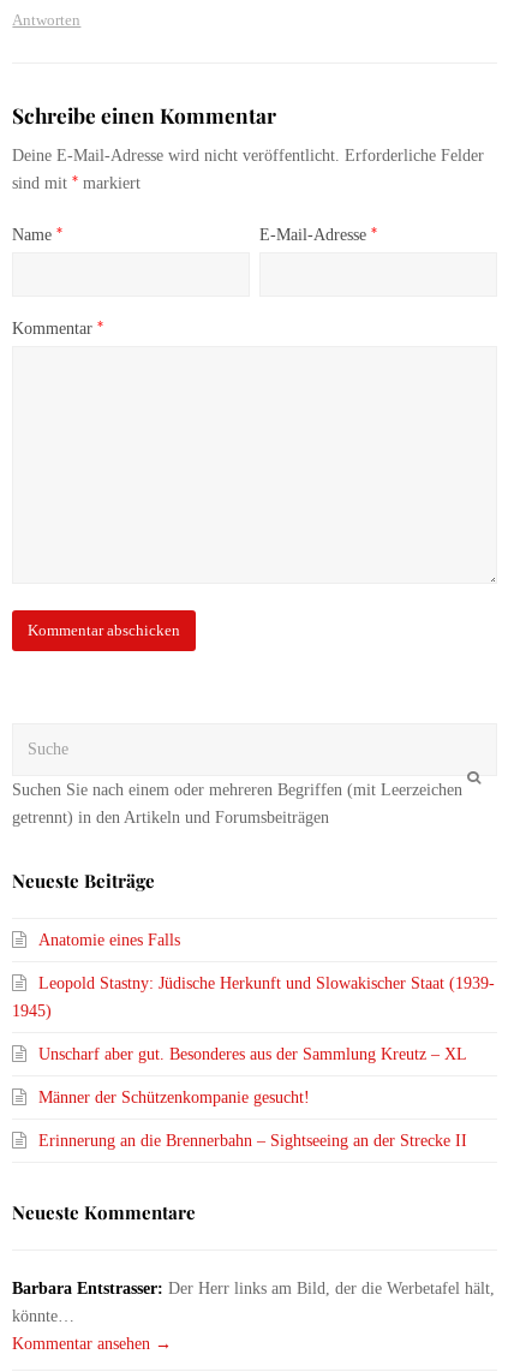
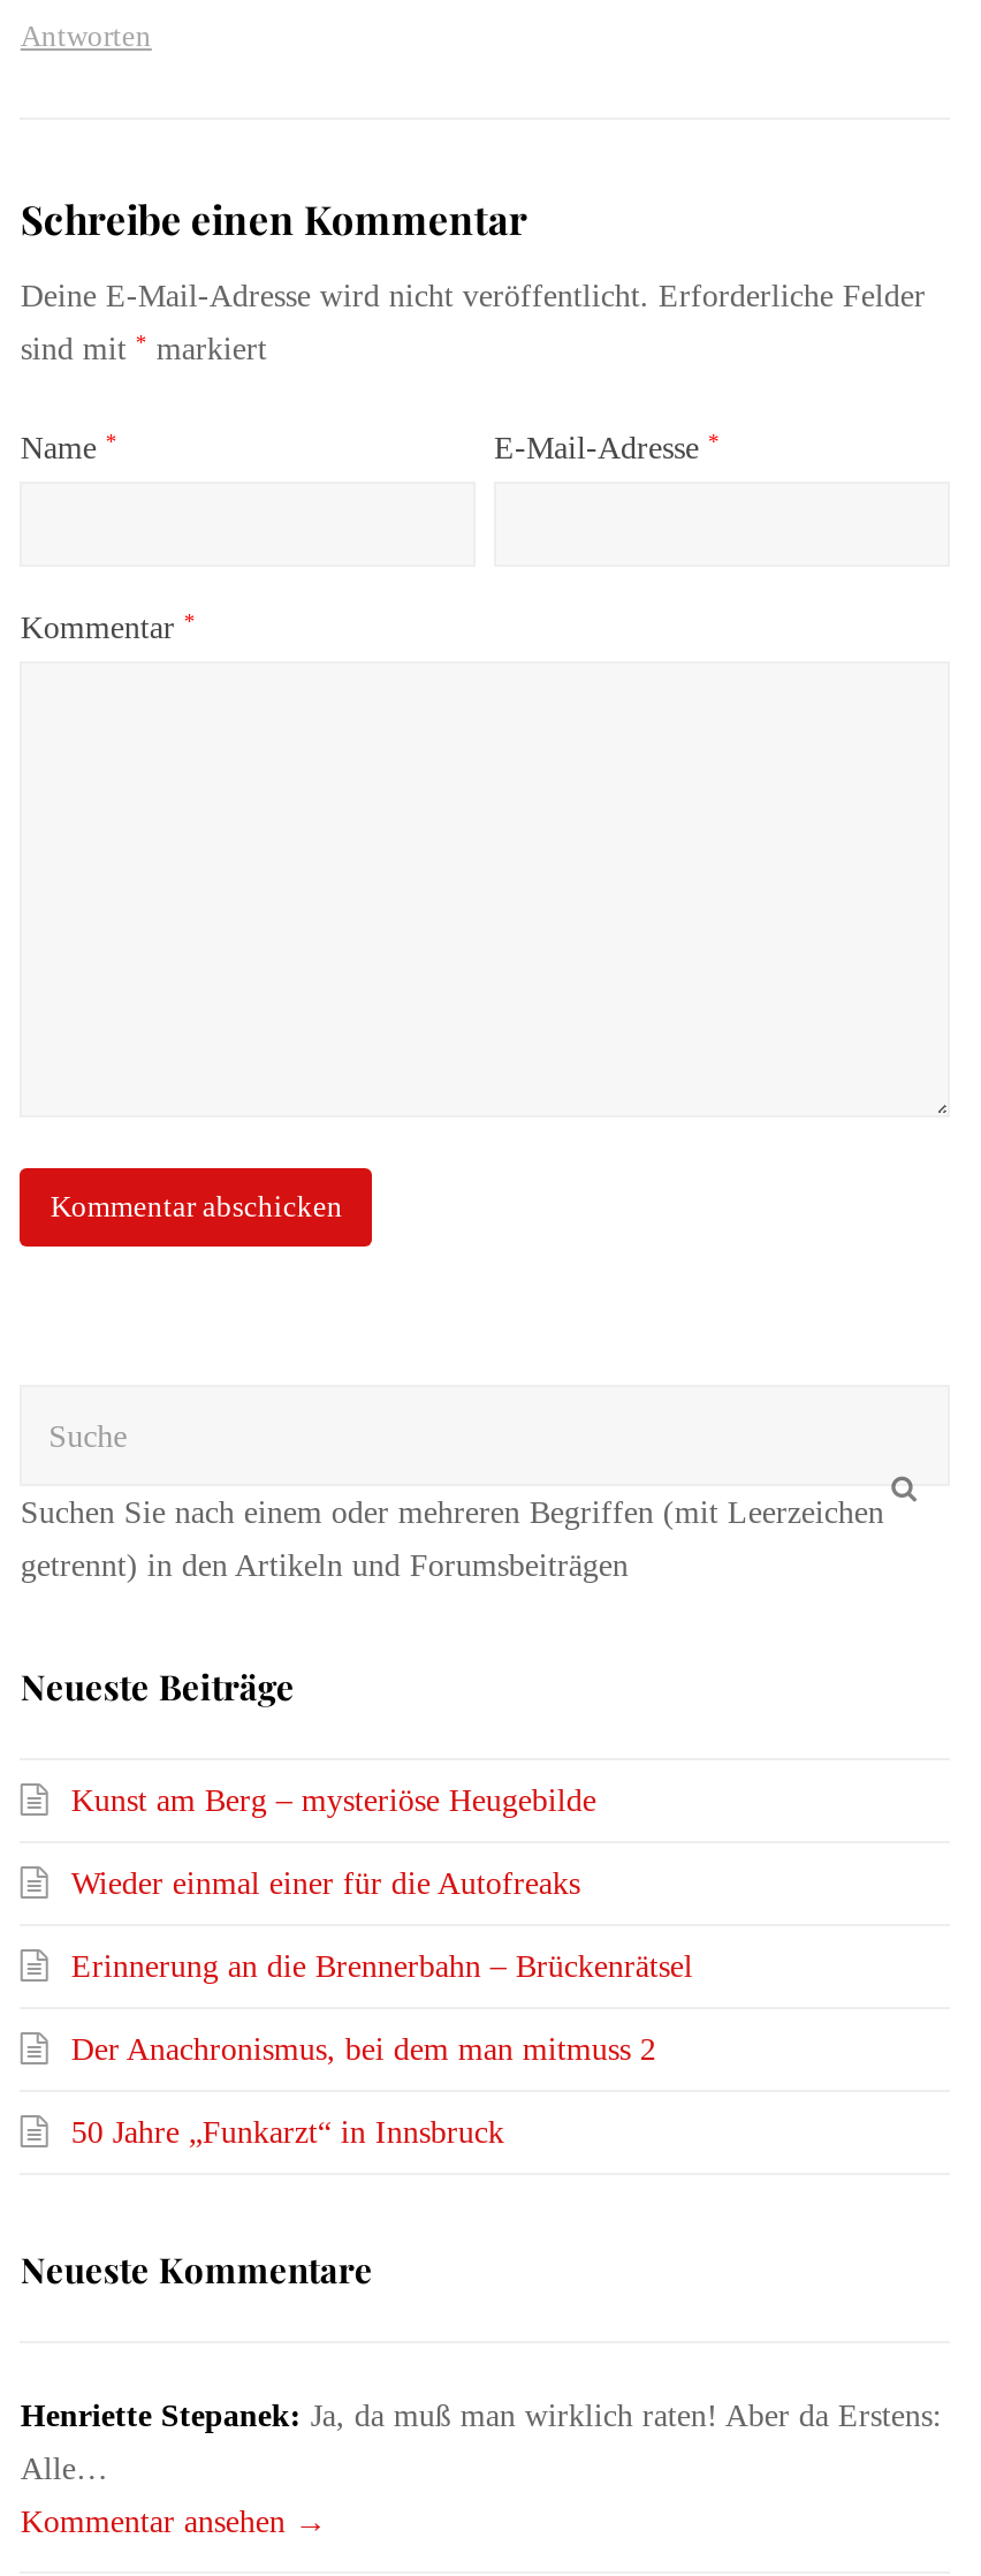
[12,931,495,1150] Anatomie eines Falls | Leopold Stastny: Jüdische Herkunft und Slowakischer Staat (1939- | 1945) | Unscharf aber gut. Besonderes aus der Sammlung Kreutz – XL | Männer der Schützenkompanie gesucht! | Erinnerung an die Brennerbahn – Sightseeing an der Strecke II -> [71,1784,702,2150] Kunst am Berg – mysteriöse Heugebilde | Wieder einmal einer für die Autofreaks | Erinnerung an die Brennerbahn – Brückenrätsel | Der Anachronismus, bei dem man mitmuss 2 | 50 Jahre „Funkarzt“ in Innsbruck
[12,1280,495,1298] Barbara Entstrasser: Der Herr links am Bild, der die Werbetafel hält, -> [20,2399,942,2434] Henriette Stepanek: Ja, da muß man wirklich raten! Aber da Erstens:
[12,1307,75,1325] könnte… -> [20,2452,108,2487] Alle…

